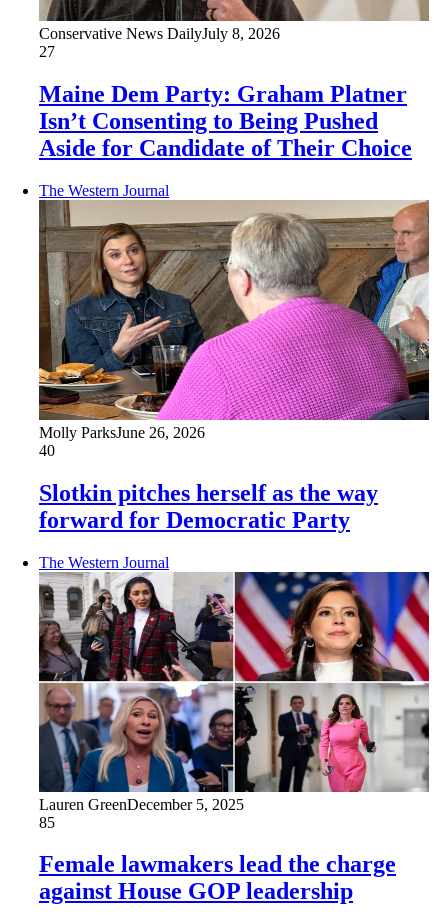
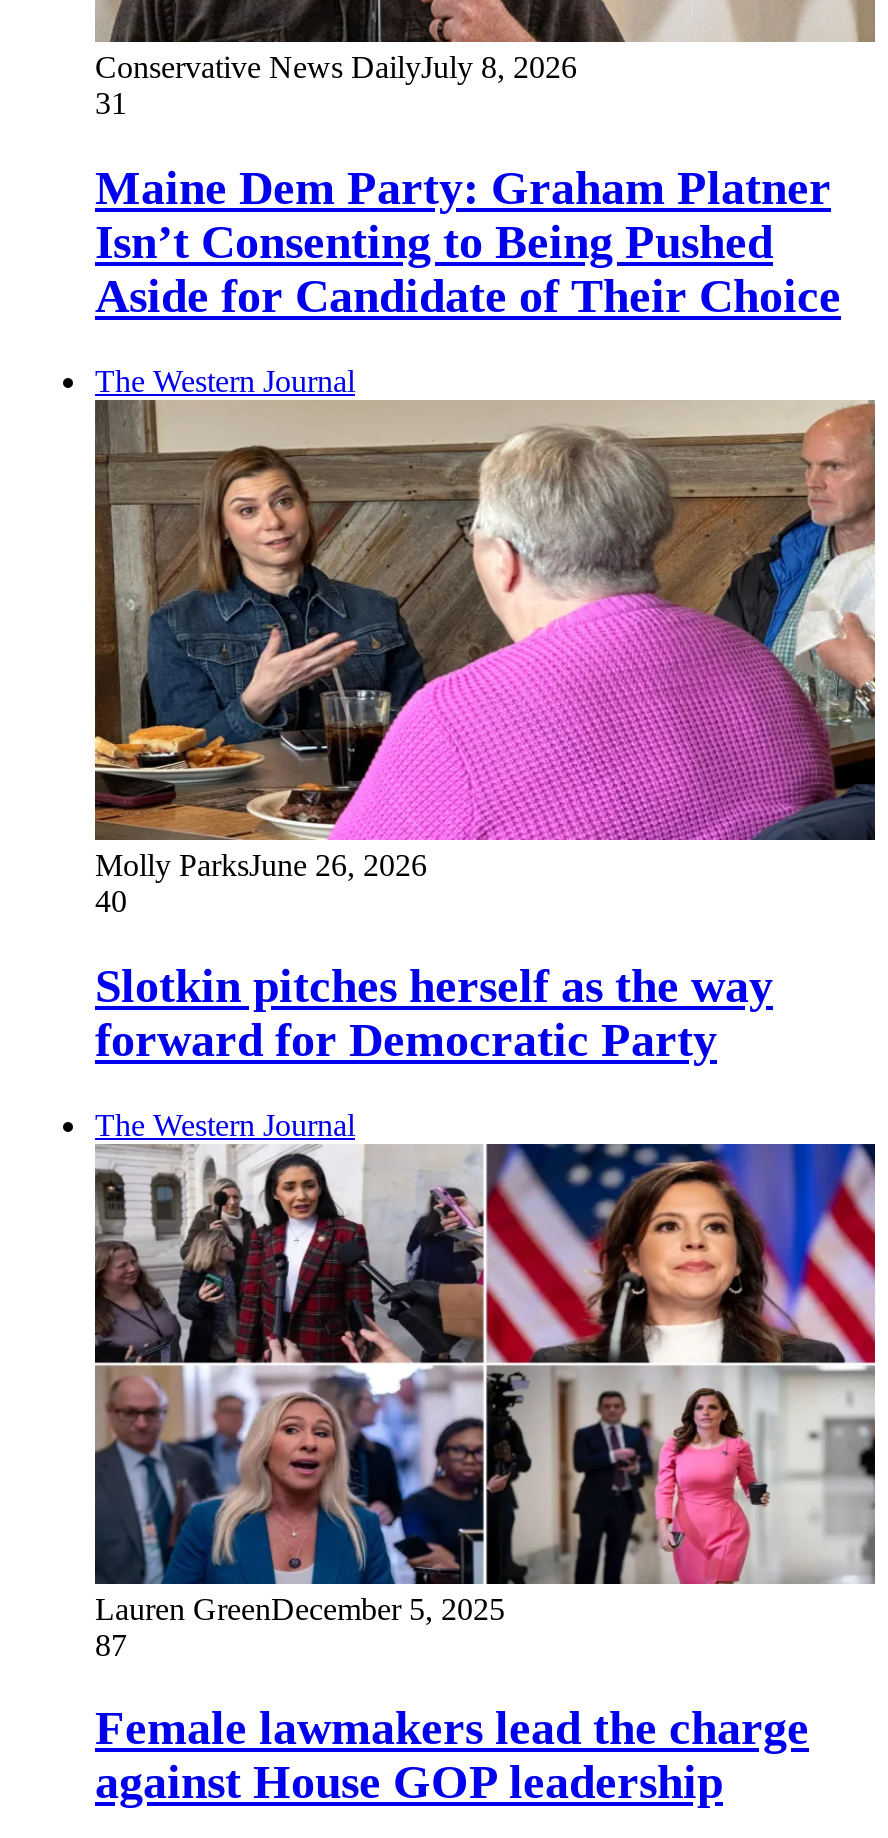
[39,43,55,60] 27 -> [95,86,127,120] 31
[39,813,55,830] 85 -> [95,1627,127,1661] 87

